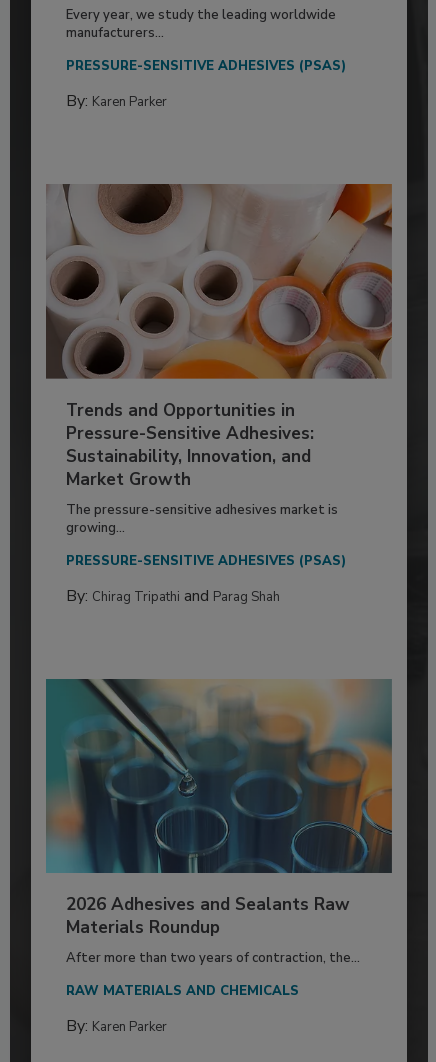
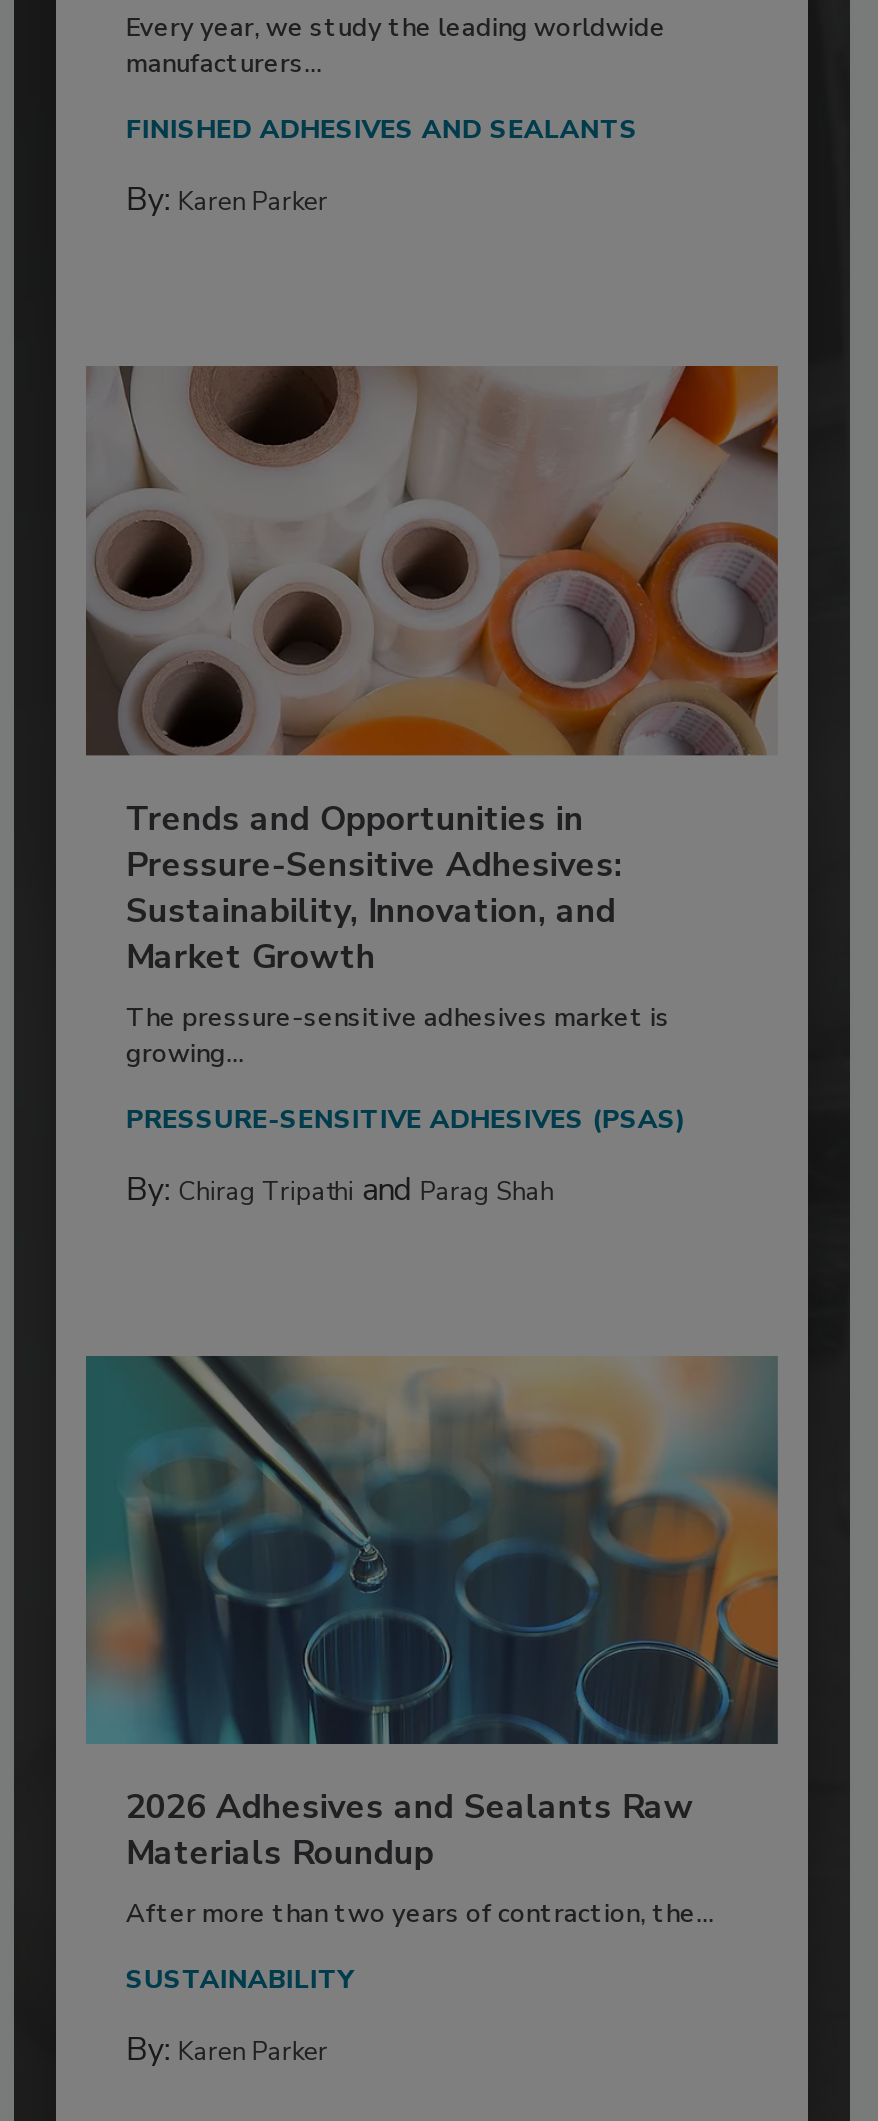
[66,57,346,75] PRESSURE-SENSITIVE ADHESIVES (PSAS) -> [126,112,638,148] FINISHED ADHESIVES AND SEALANTS
[66,982,299,1000] RAW MATERIALS AND CHEMICALS -> [126,1963,354,1999] SUSTAINABILITY

